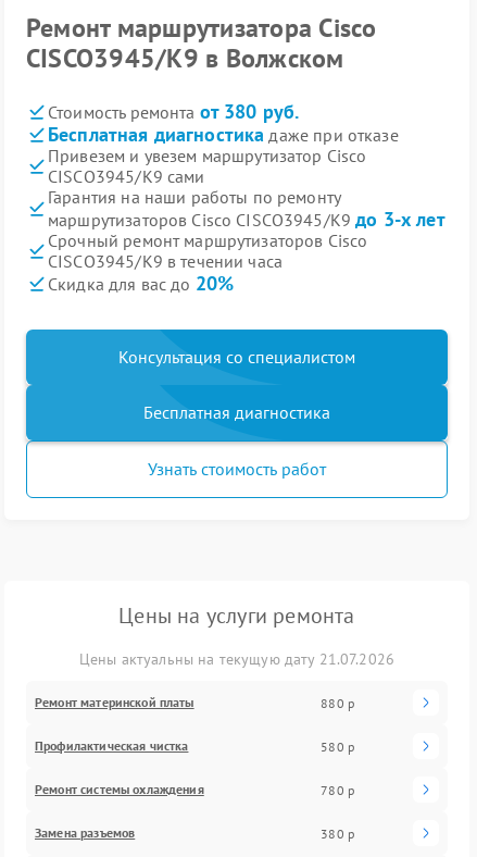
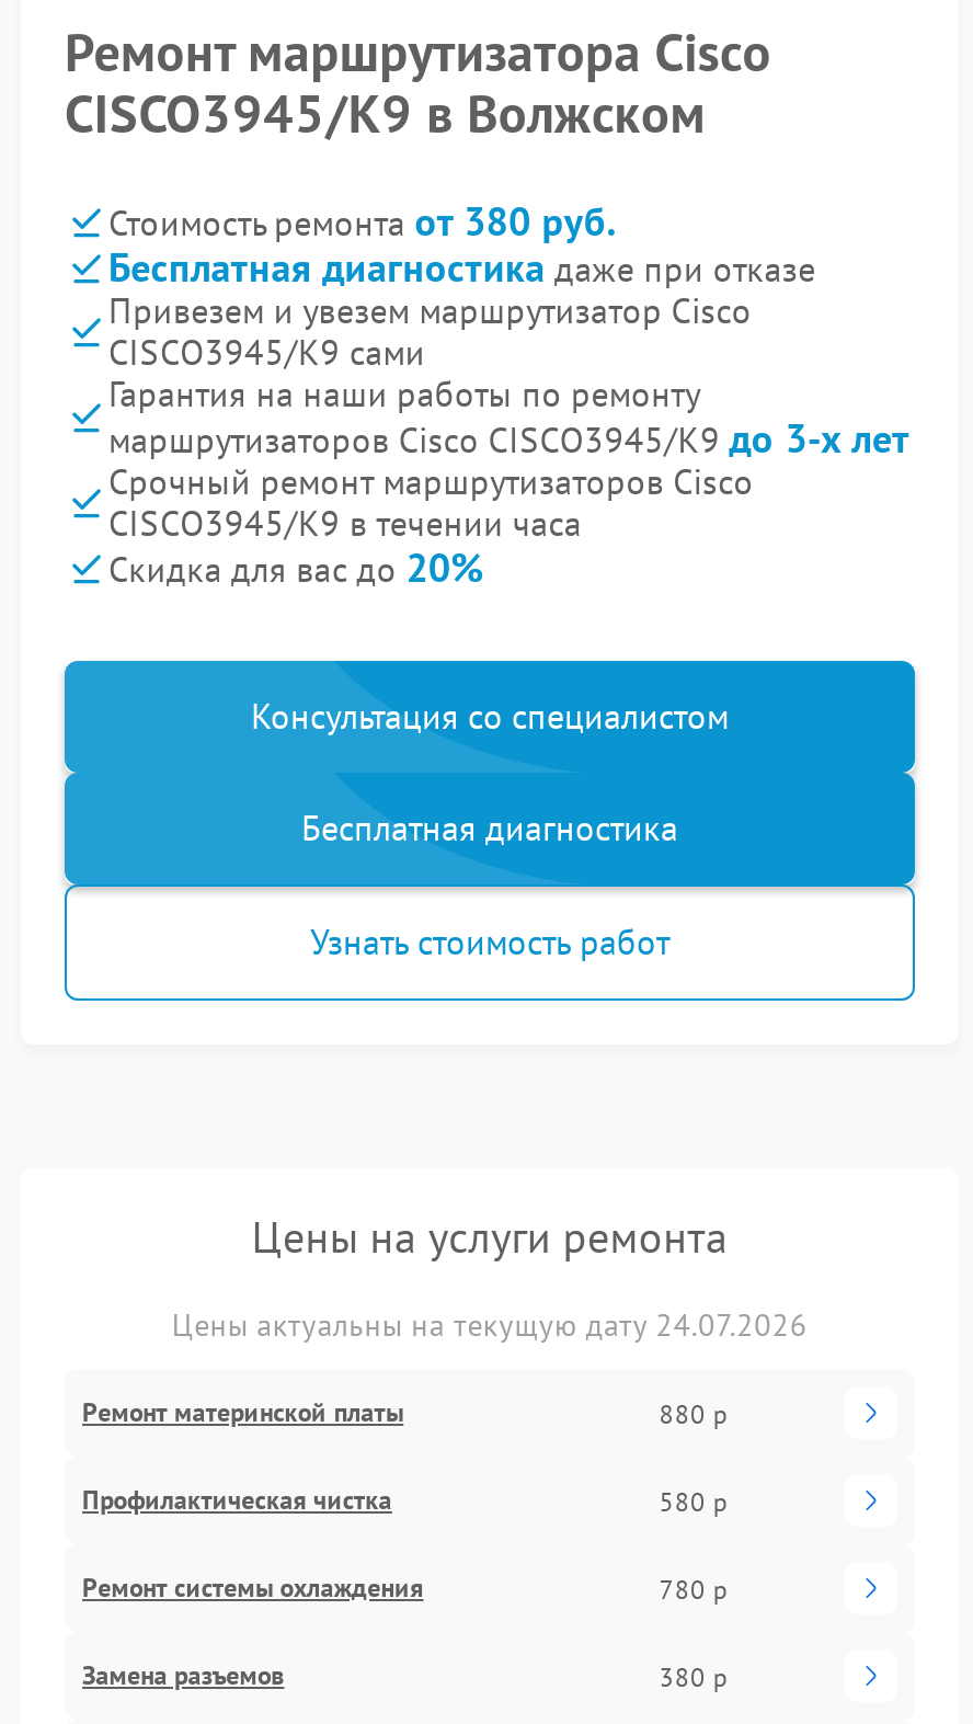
[79,649,395,669] Цены актуальны на текущую дату 21.07.2026 -> [172,1305,808,1345] Цены актуальны на текущую дату 24.07.2026

